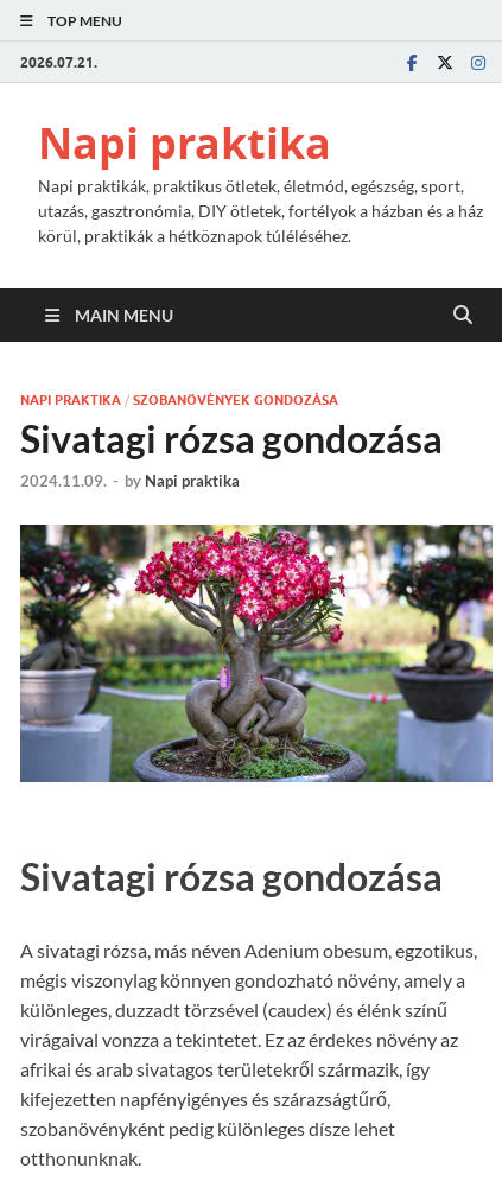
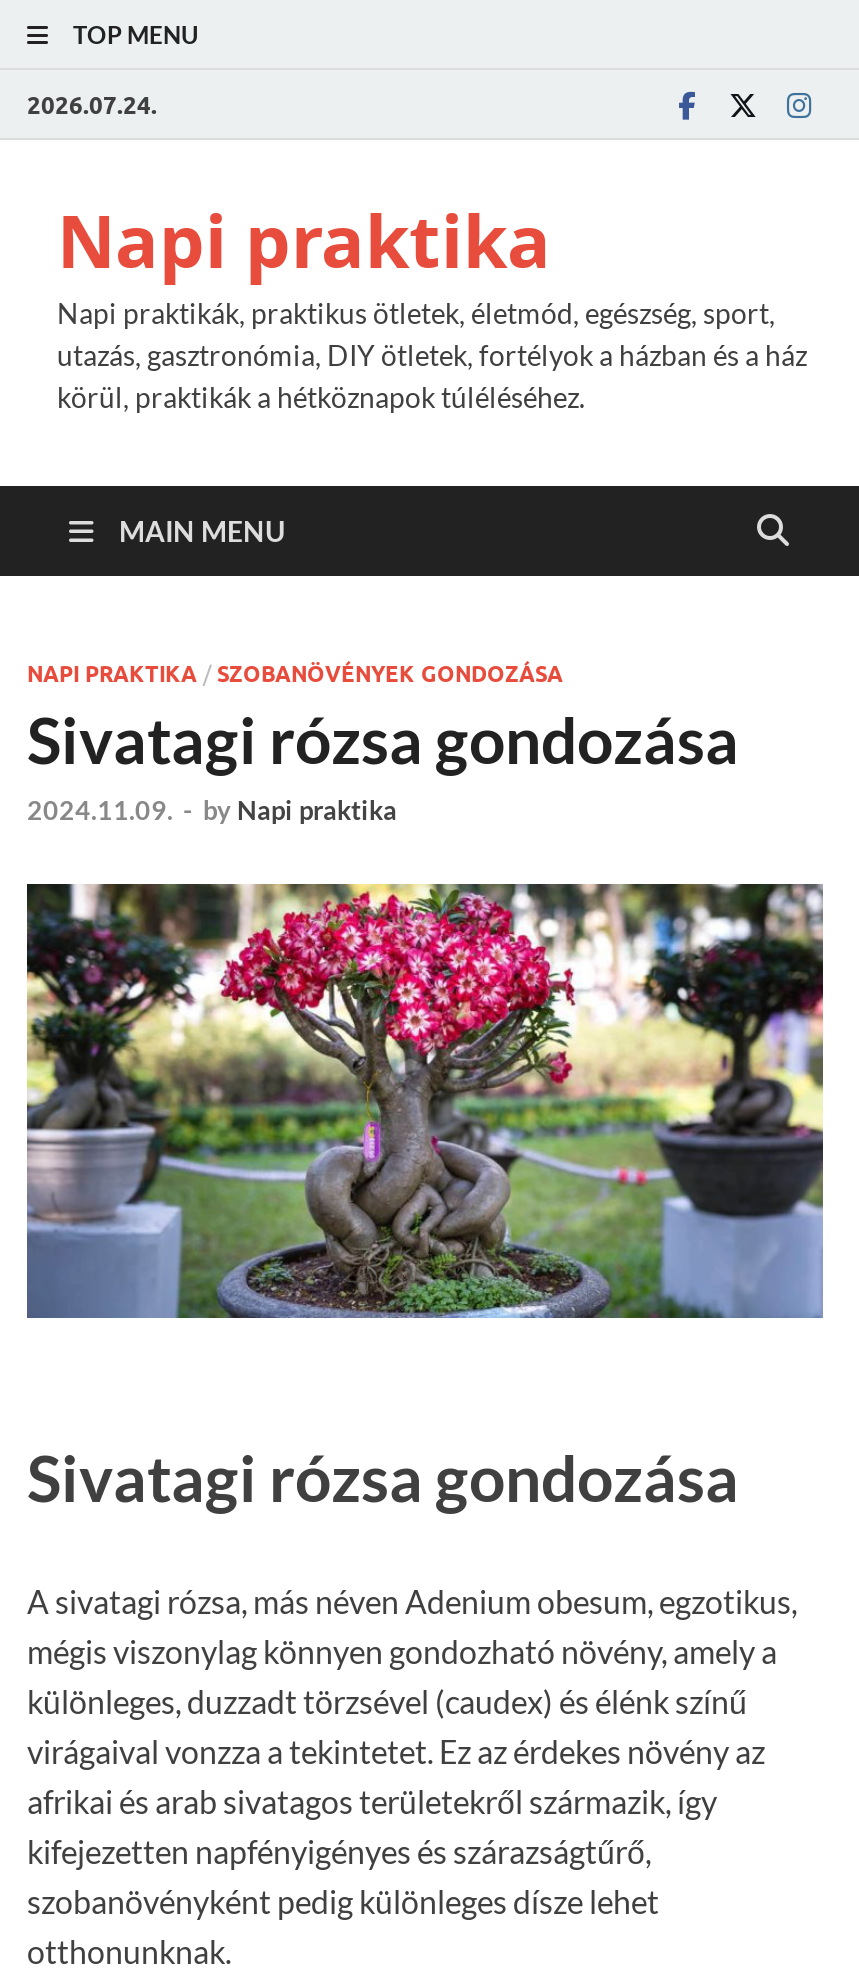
[20,53,97,71] 2026.07.21. -> [27,89,157,119] 2026.07.24.

